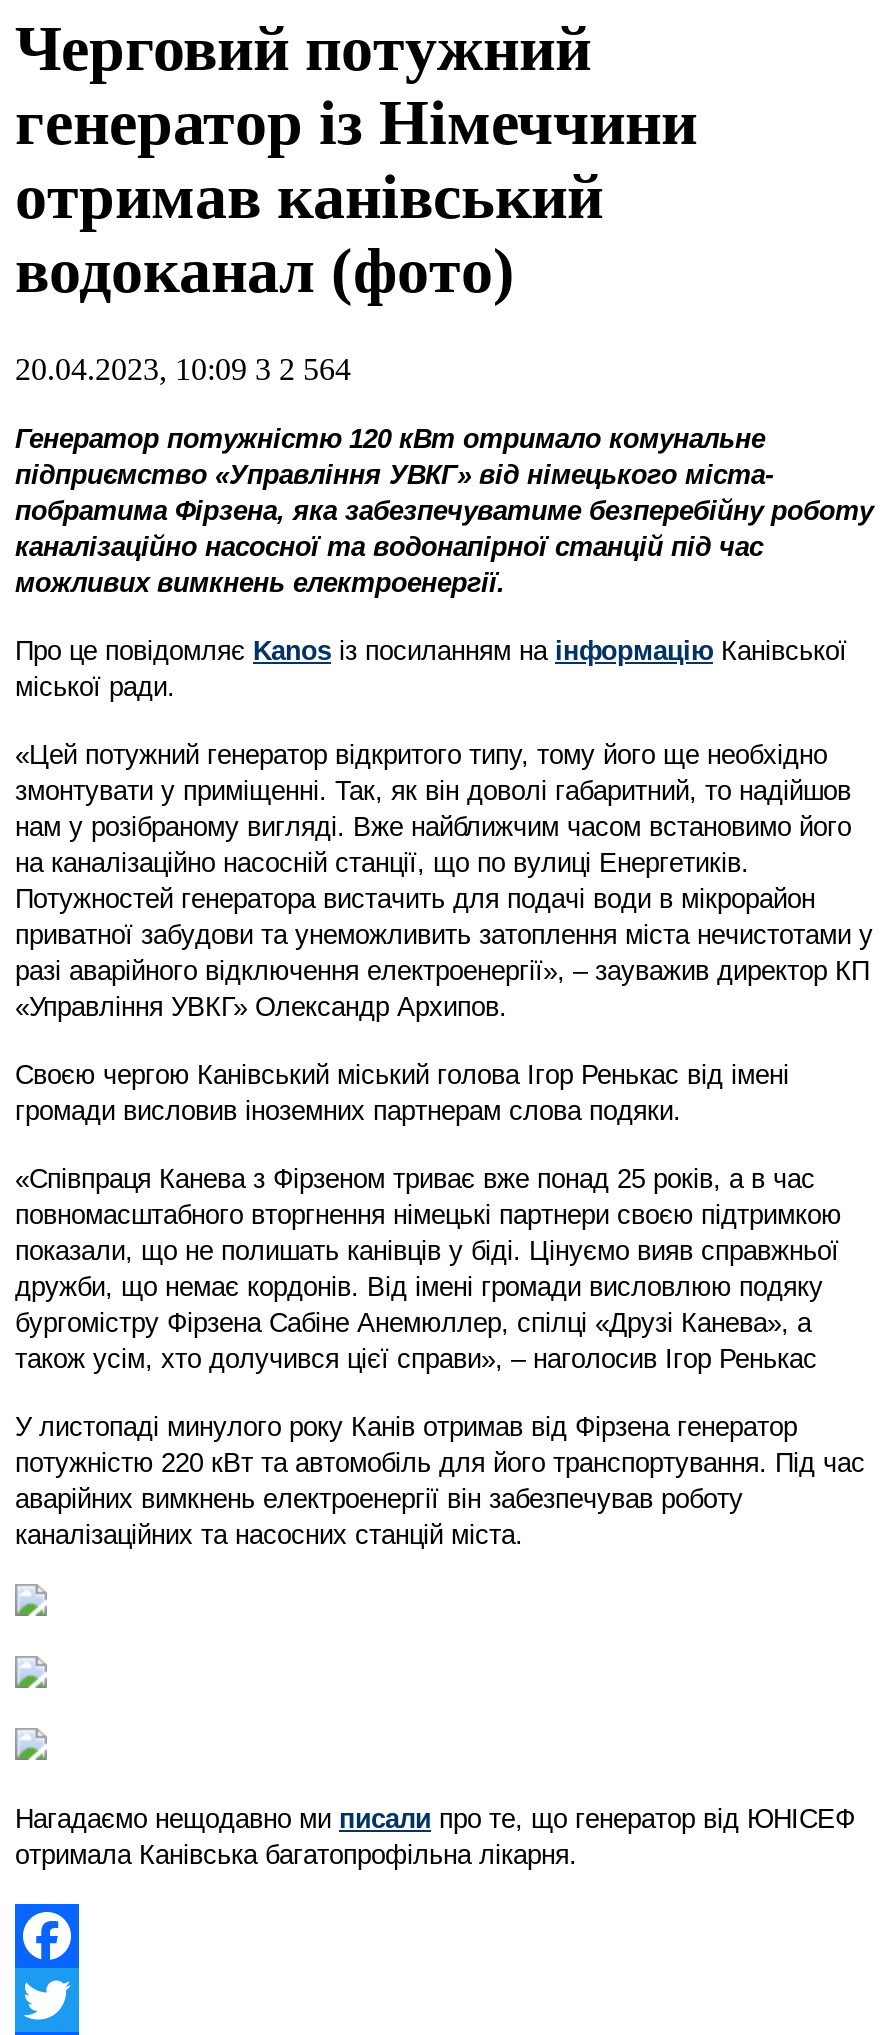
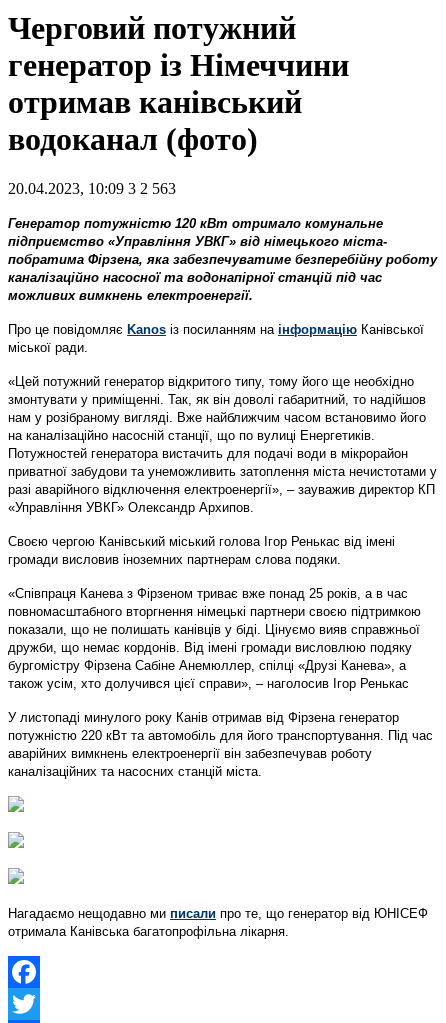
[15,352,351,386] 20.04.2023, 10:09 3 2 564 -> [8,180,176,197] 20.04.2023, 10:09 3 2 563

